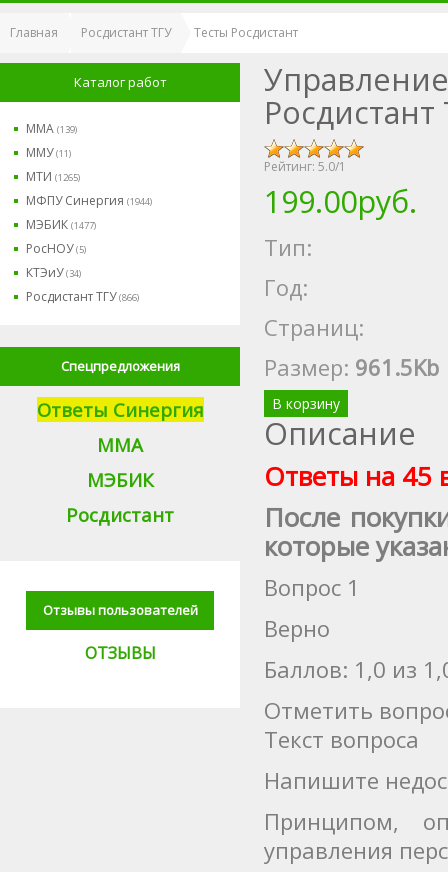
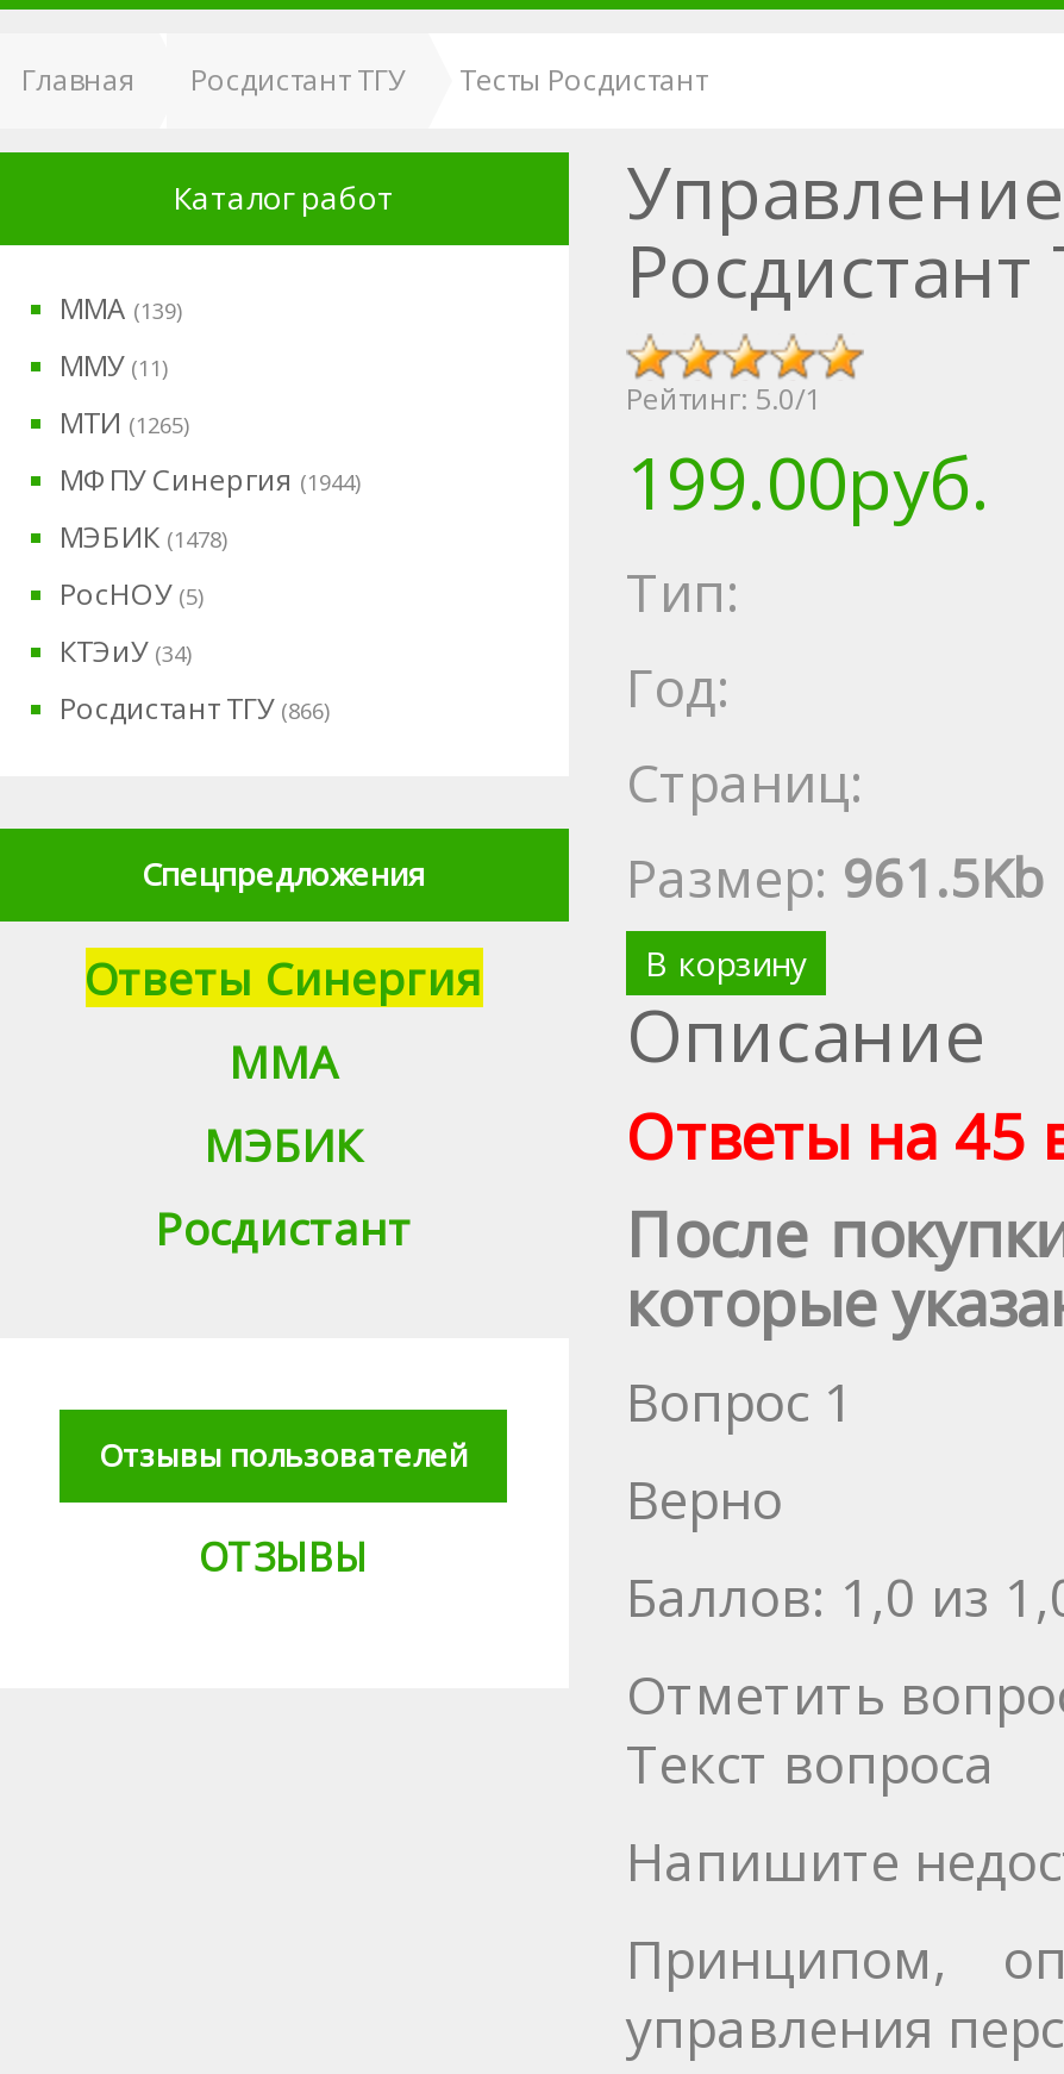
[26,216,96,233] МЭБИК (1477) -> [60,517,226,557] МЭБИК (1478)

